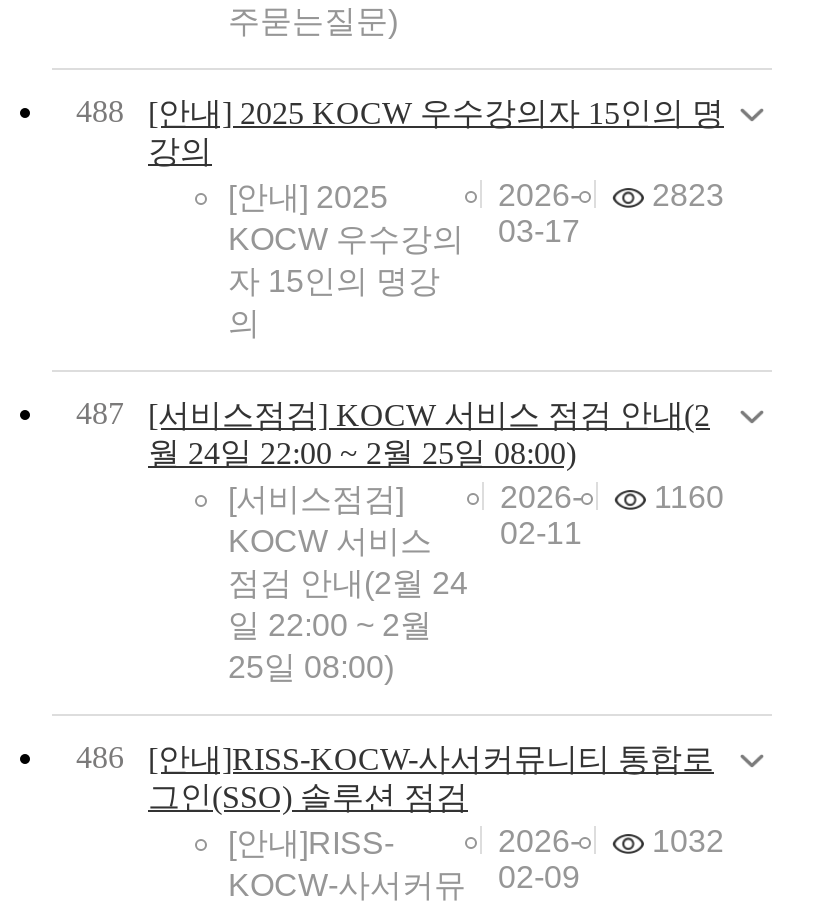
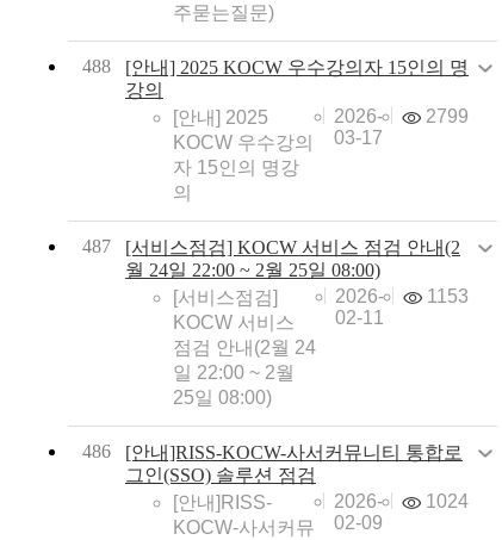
[652,178,724,212] 2823 -> [426,106,469,126] 2799
[654,480,724,514] 1160 -> [427,286,469,306] 1153
[652,824,724,858] 1032 -> [426,491,469,511] 1024

